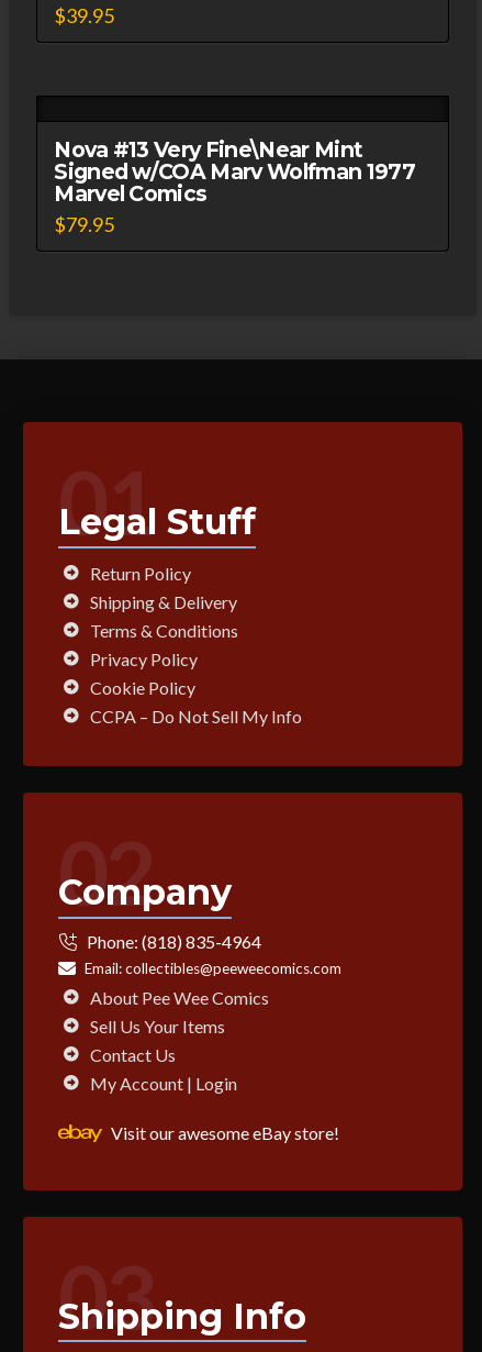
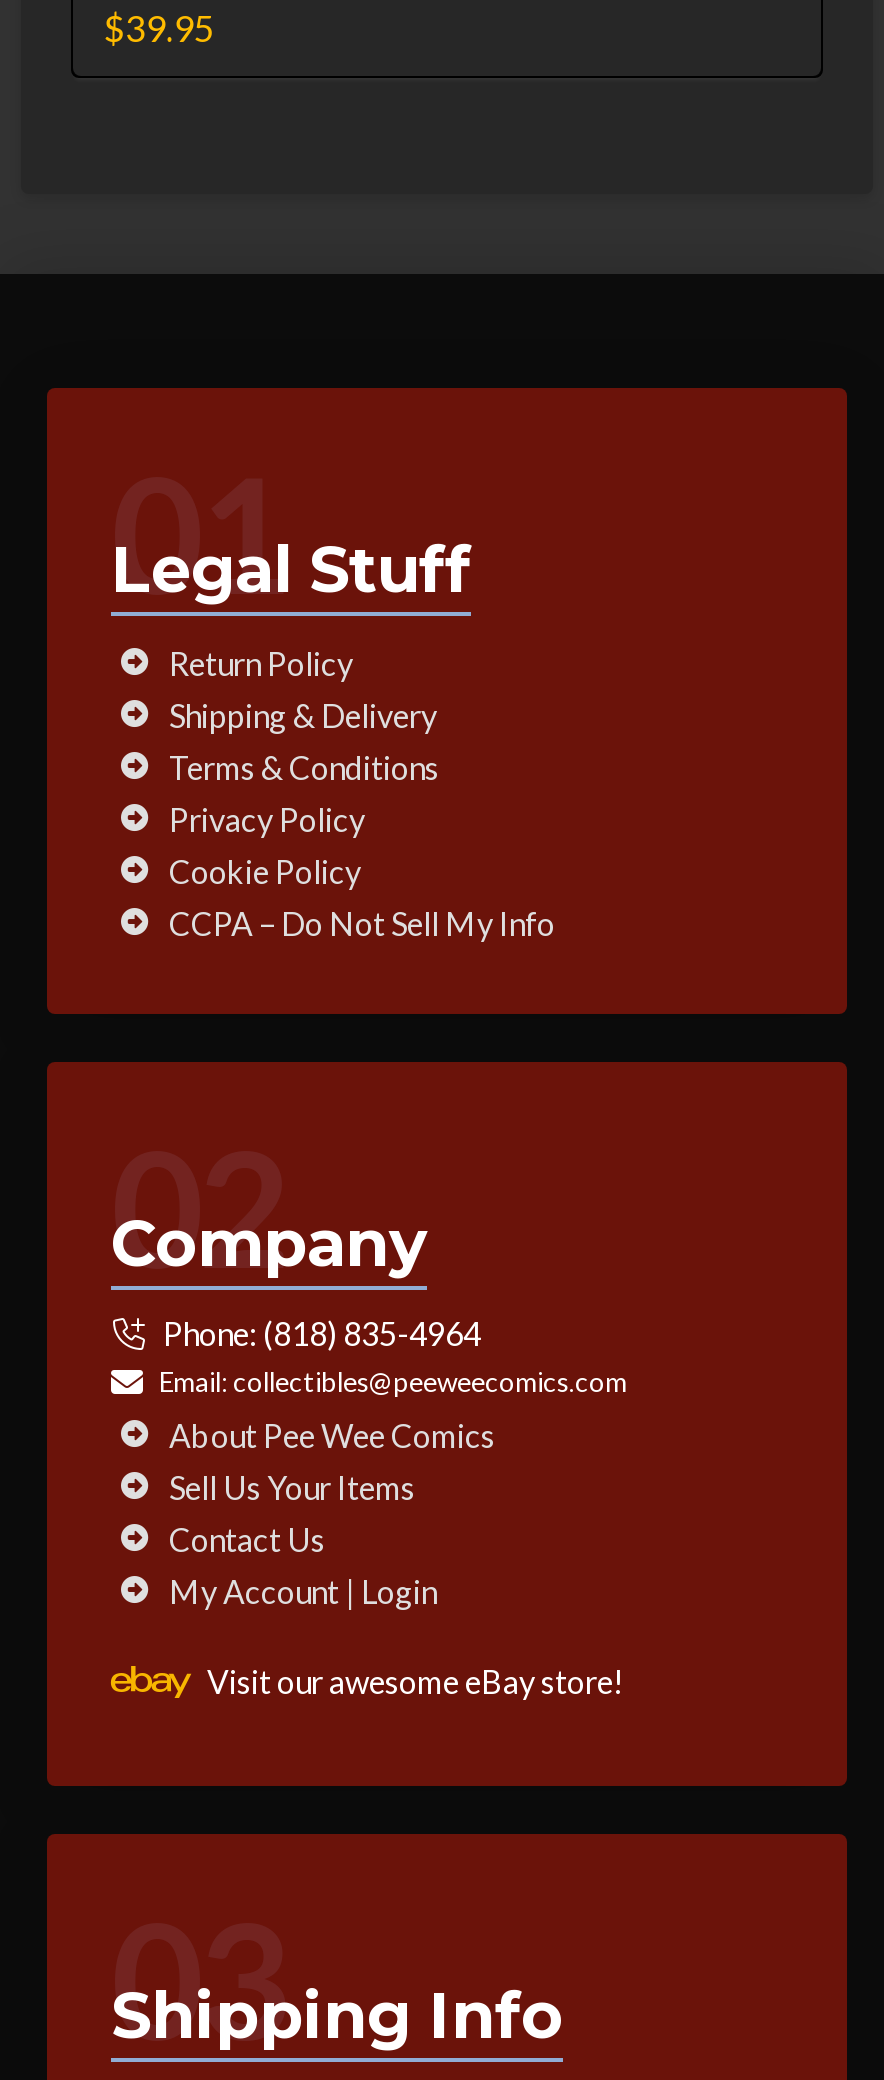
[54,136,415,237] Nova #13 Very Fine\Near Mint | Signed w/COA Marv Wolfman 1977 | Marvel Comics | $79.95 -> none

